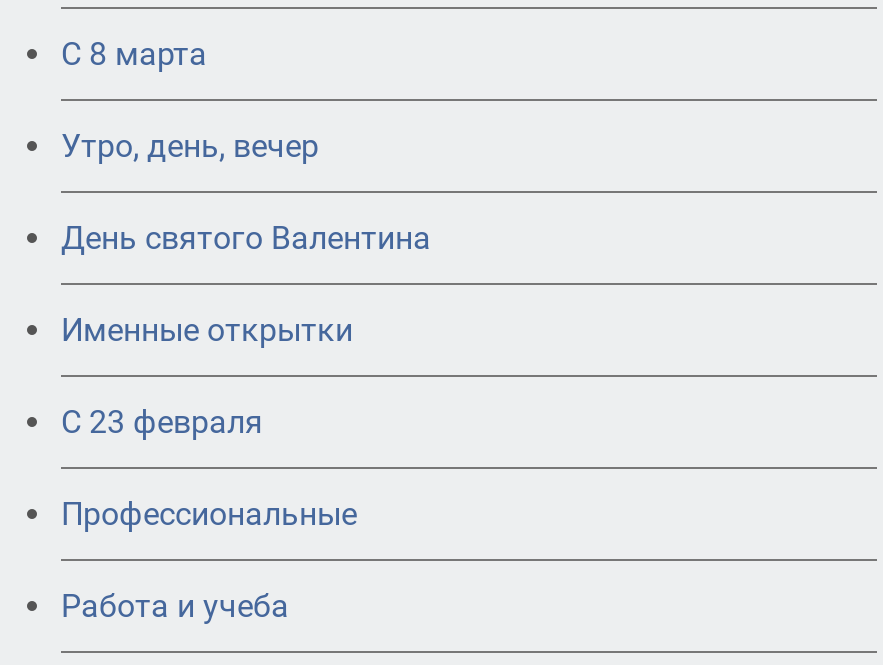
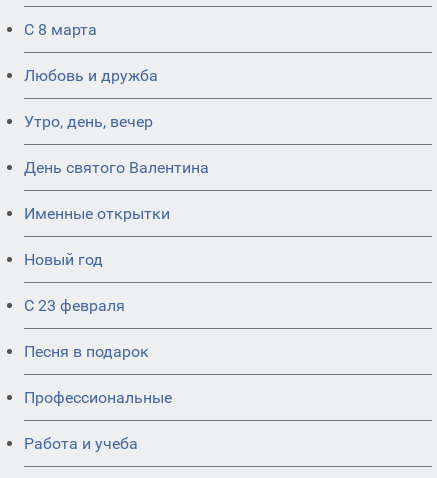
none -> [24,66,158,85] Любовь и дружба
none -> [24,250,103,269] Новый год
none -> [24,342,149,361] Песня в подарок

